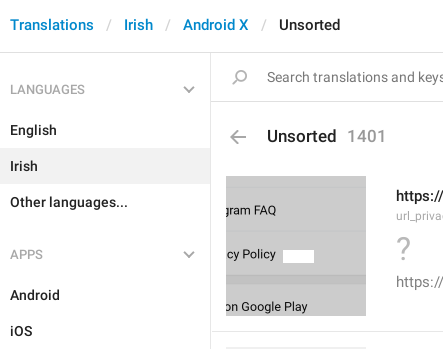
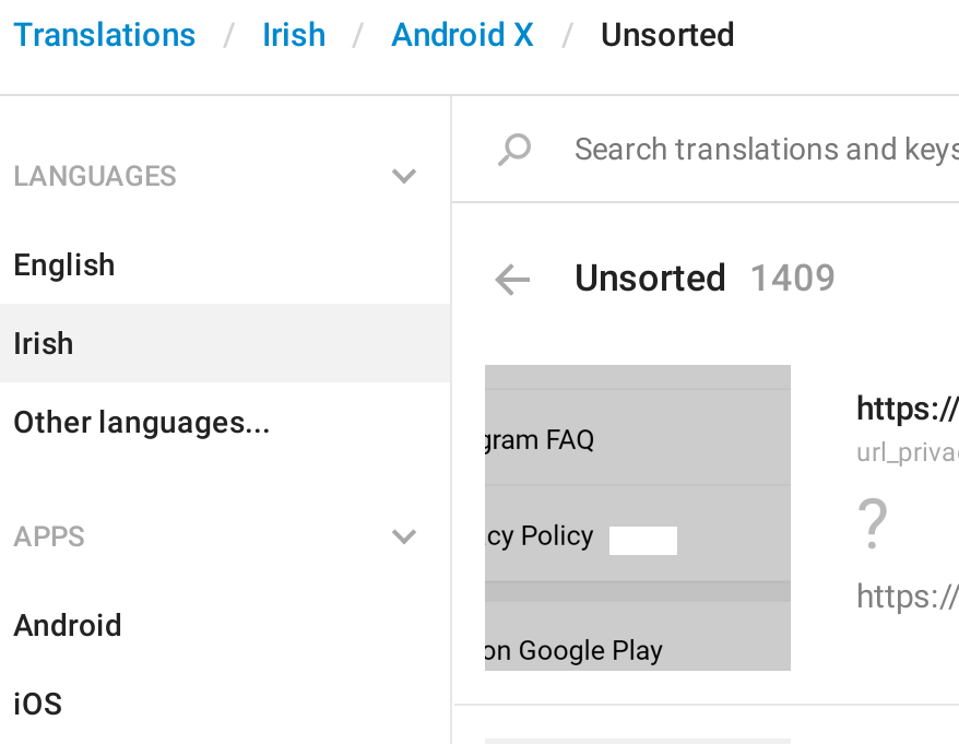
[267,126,387,146] Unsorted 1401 -> [575,256,837,299] Unsorted 1409

